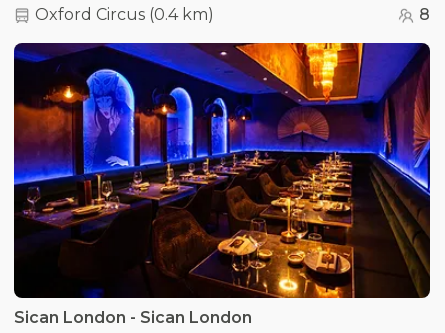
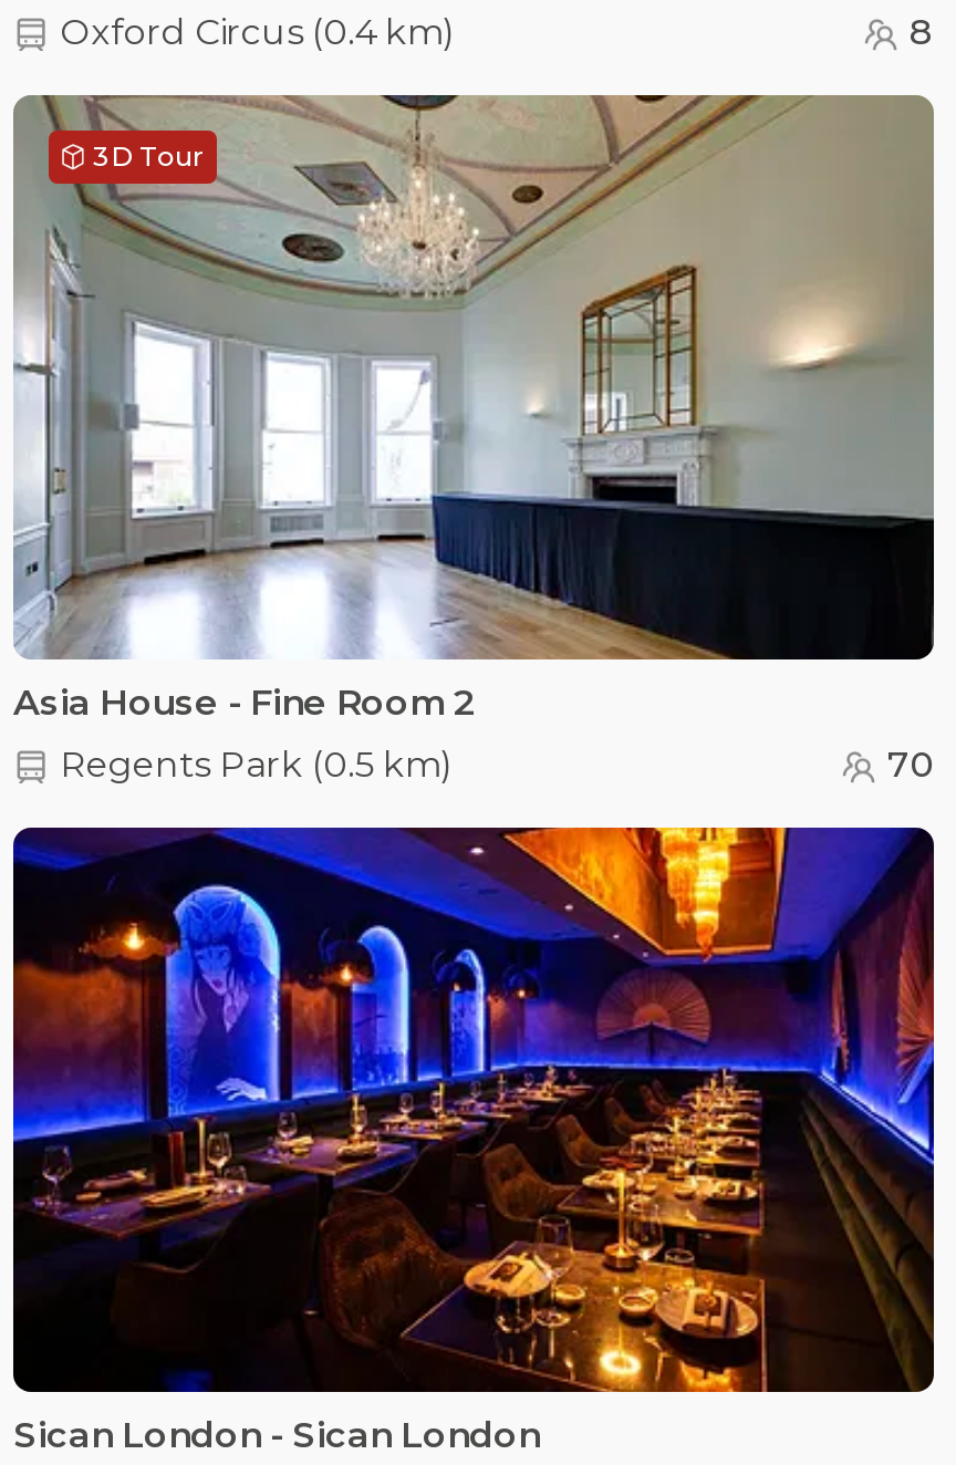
none -> [11,93,934,662] [image] | 3D Tour
none -> [13,682,934,786] Asia House - Fine Room 2 | Regents Park (0.5 km) | 70

